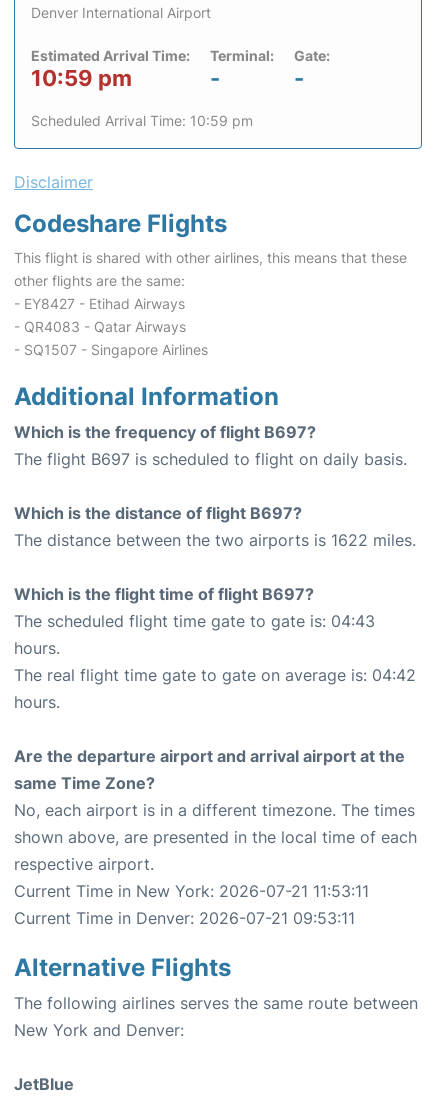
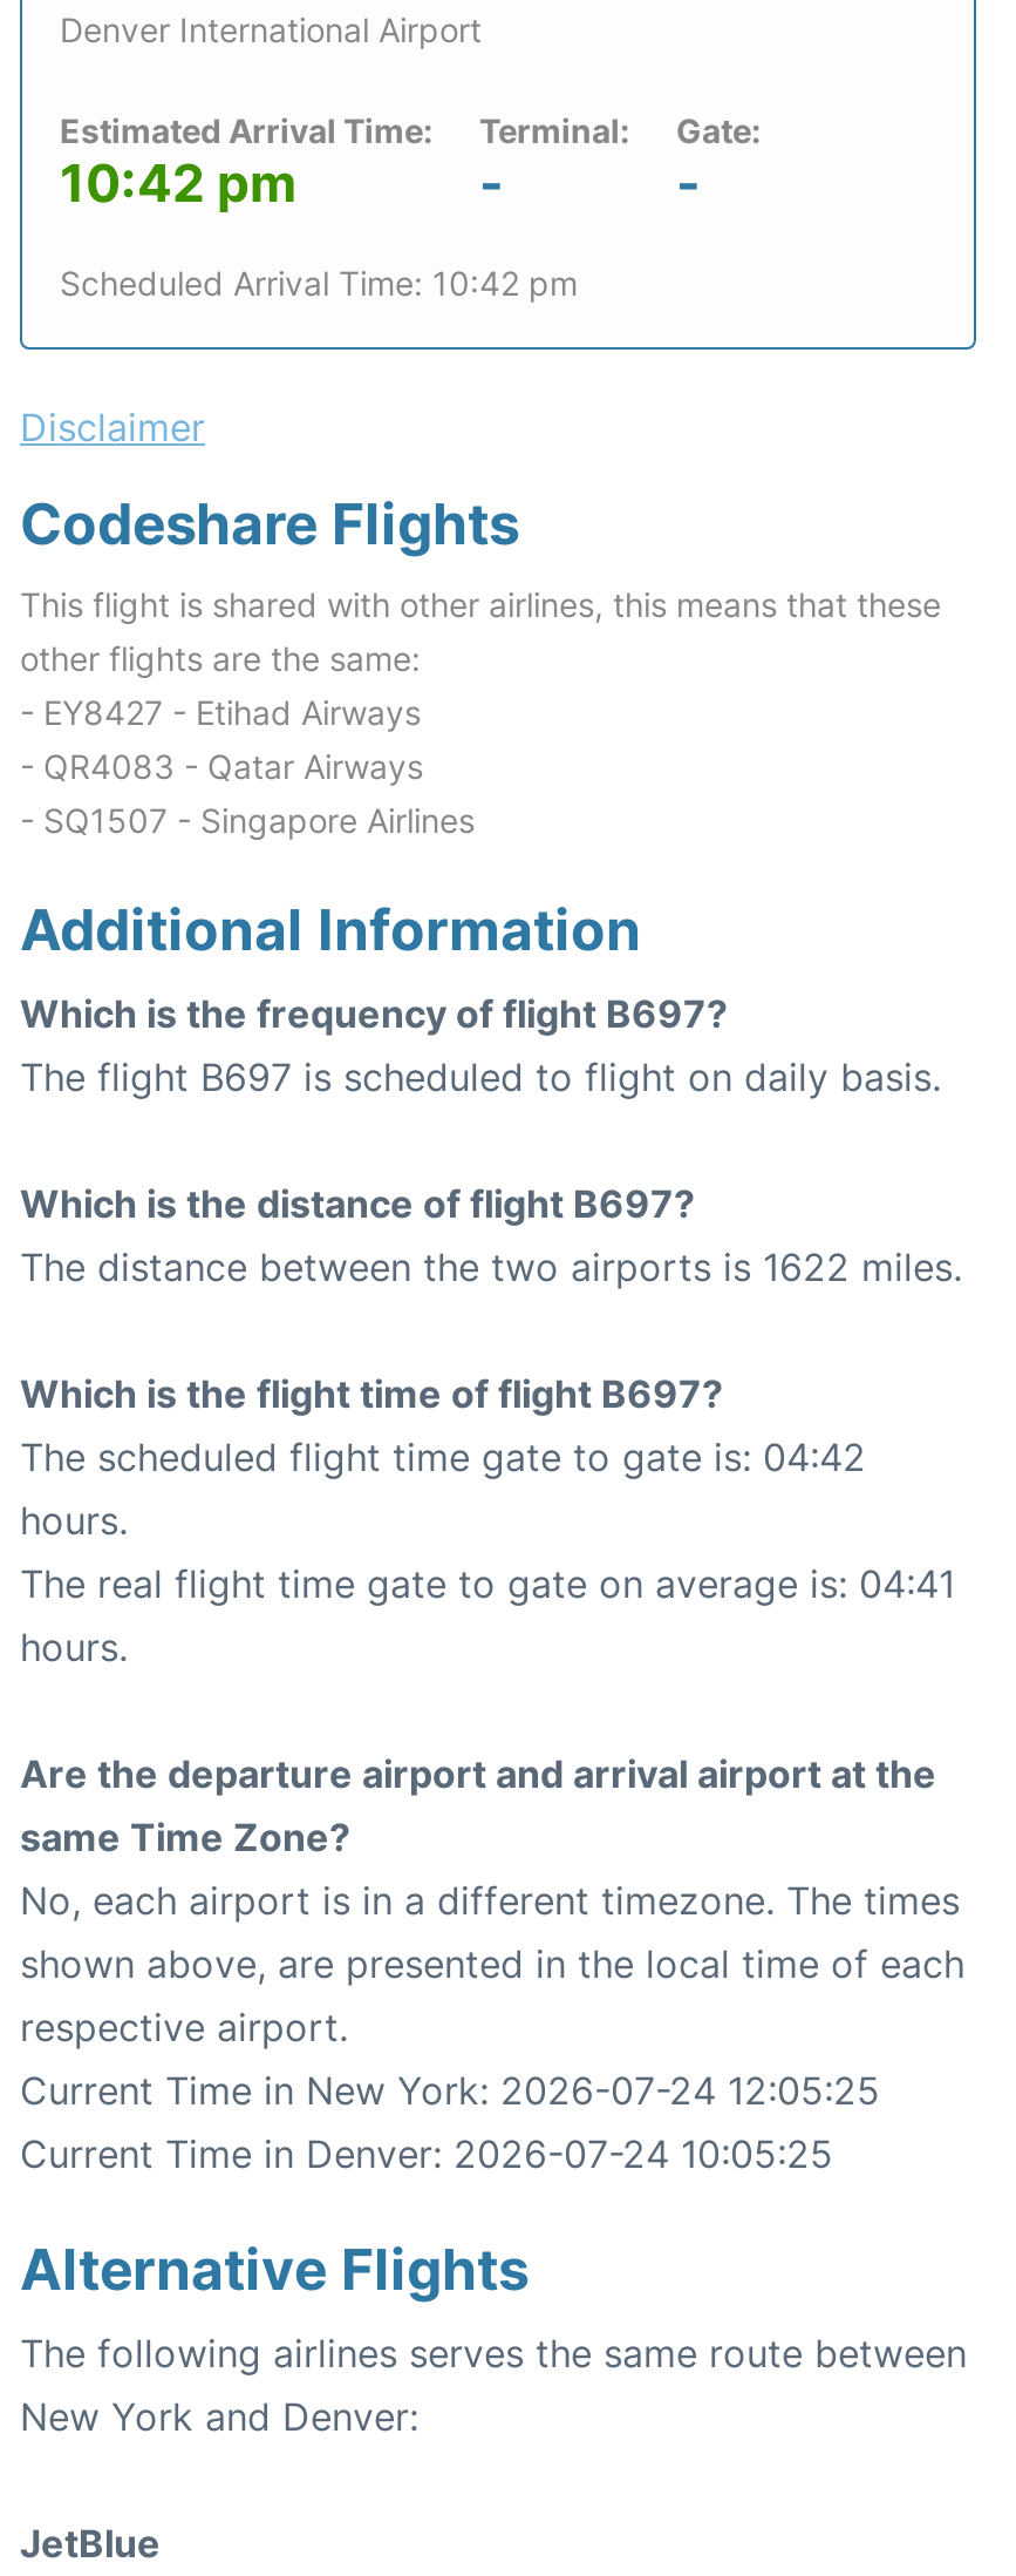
[31,65,132,91] 10:59 pm -> [60,152,296,213] 10:42 pm
[31,112,253,129] Scheduled Arrival Time: 10:59 pm -> [60,263,578,303] Scheduled Arrival Time: 10:42 pm
[14,611,375,631] The scheduled flight time gate to gate is: 04:43 -> [20,1433,866,1480] The scheduled flight time gate to gate is: 04:42
[14,665,416,685] The real flight time gate to gate on average is: 04:42 -> [20,1560,955,1607] The real flight time gate to gate on average is: 04:41
[14,881,369,901] Current Time in New York: 2026-07-21 11:53:11 -> [20,2067,880,2114] Current Time in New York: 2026-07-24 12:05:25
[14,908,355,928] Current Time in Denver: 2026-07-21 09:53:11 -> [20,2130,833,2177] Current Time in Denver: 2026-07-24 10:05:25

